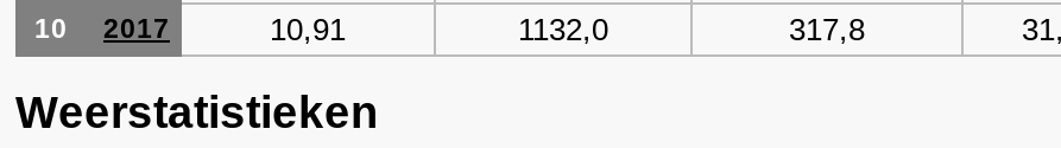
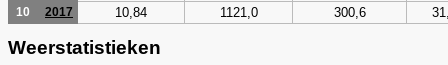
[270,11,346,47] 10,91 -> [115,5,147,20] 10,84
[518,11,608,47] 1132,0 -> [219,5,257,20] 1121,0
[789,11,865,47] 317,8 -> [333,5,365,20] 300,6

